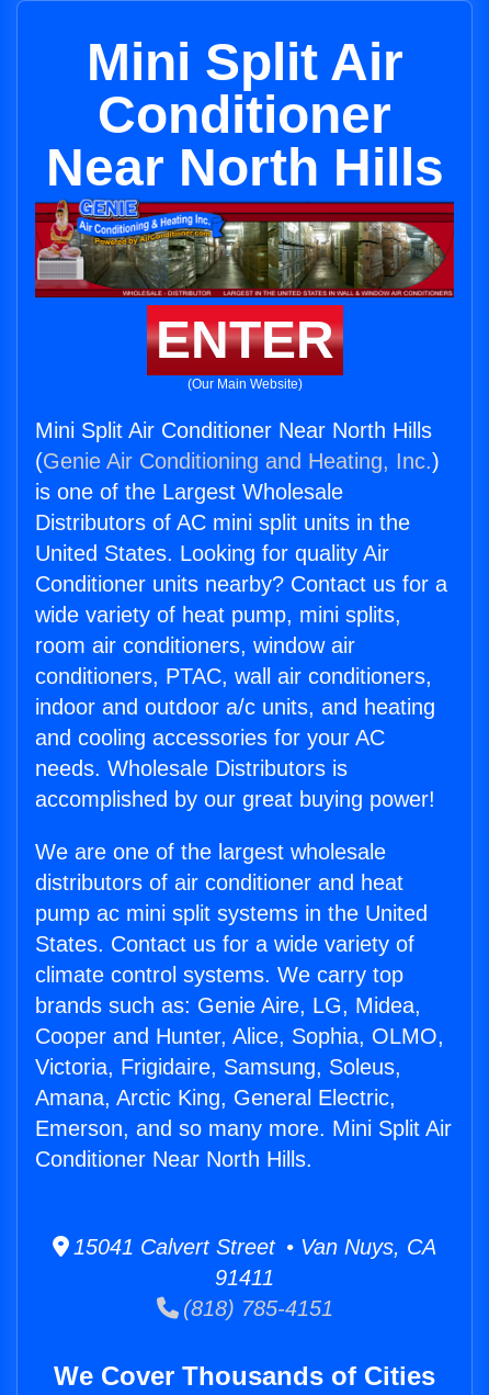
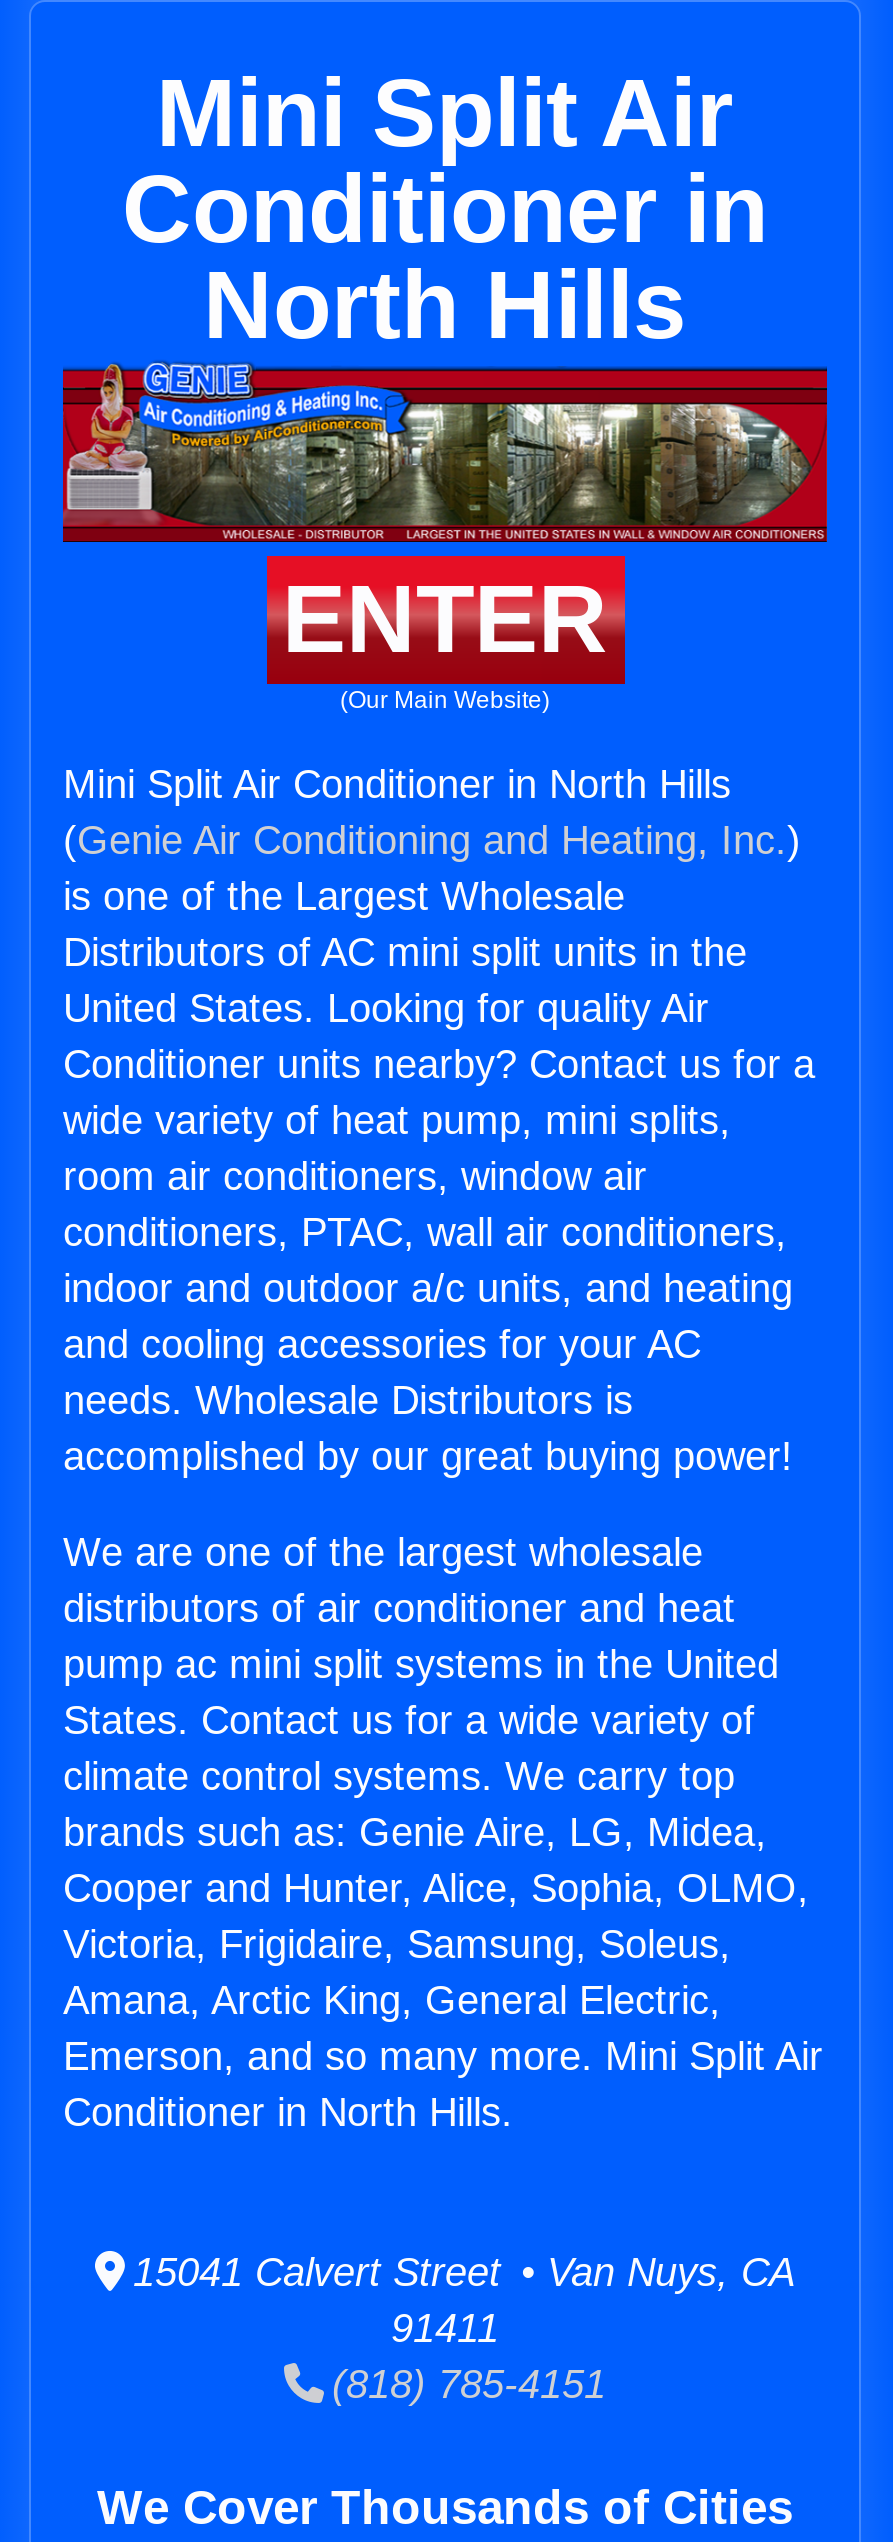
[46,86,443,196] Conditioner | Near North Hills -> [122,156,768,358] Conditioner in | North Hills
[35,418,432,442] Mini Split Air Conditioner Near North Hills -> [63,762,731,806] Mini Split Air Conditioner in North Hills
[35,1147,312,1171] Conditioner Near North Hills. -> [63,2090,513,2134] Conditioner in North Hills.

